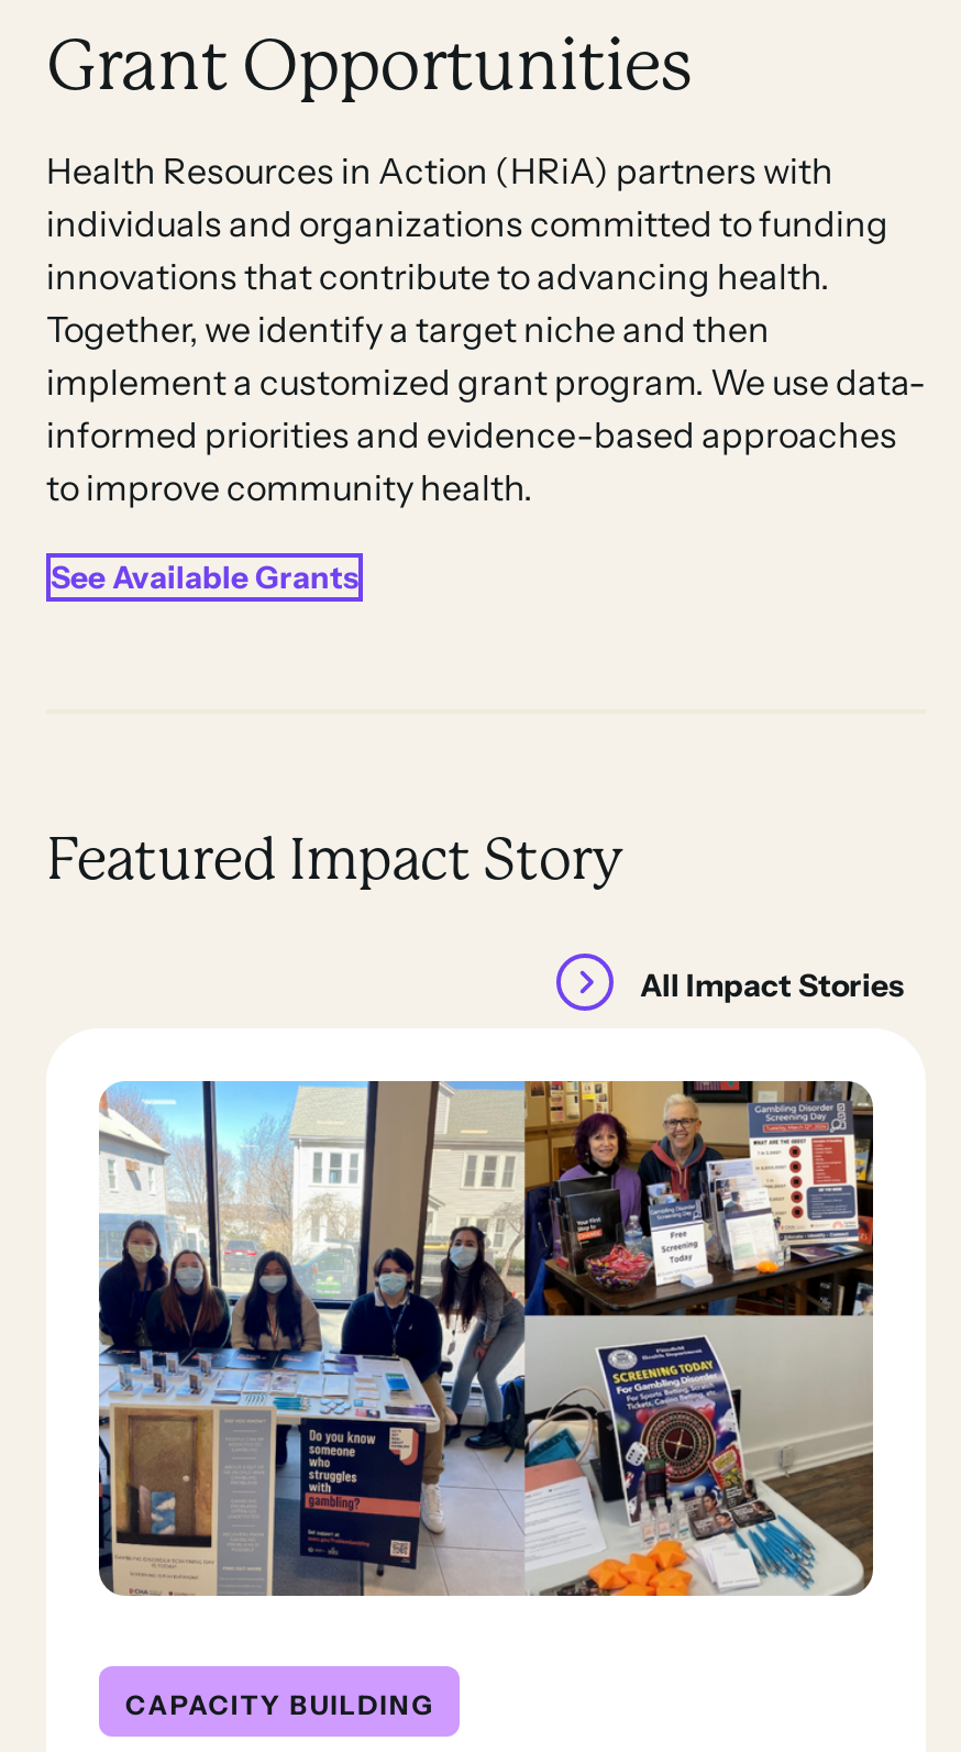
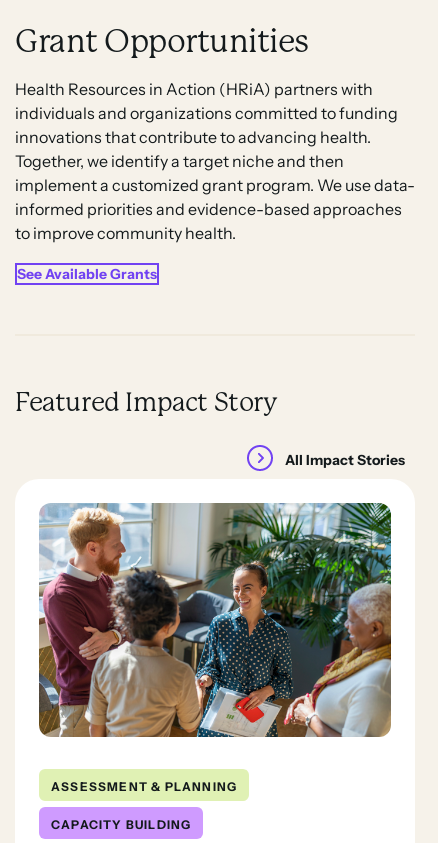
none -> [51,779,237,795] ASSESSMENT & PLANNING
[97,1079,875,1598] [image] -> [38,502,392,738] [image]

